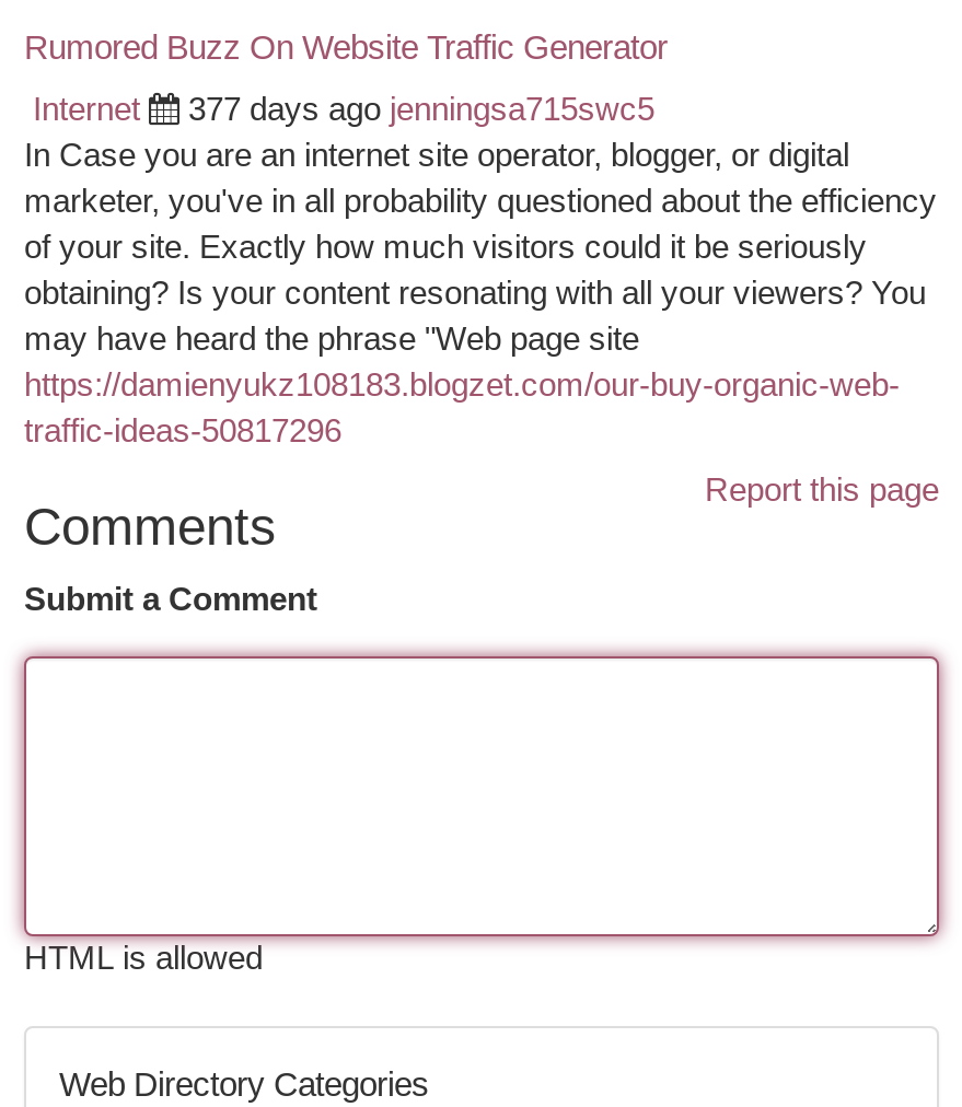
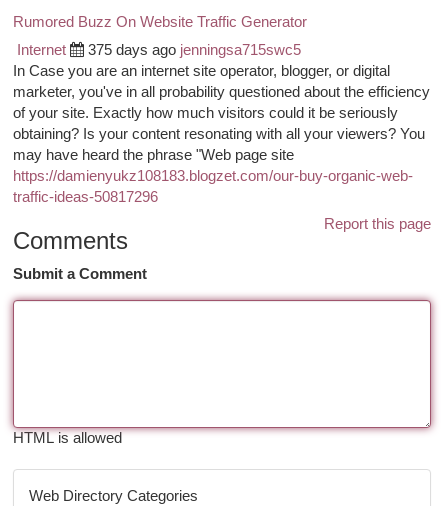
[188,92,654,127] 377 days ago jenningsa715swc5 -> [88,42,301,58] 375 days ago jenningsa715swc5

